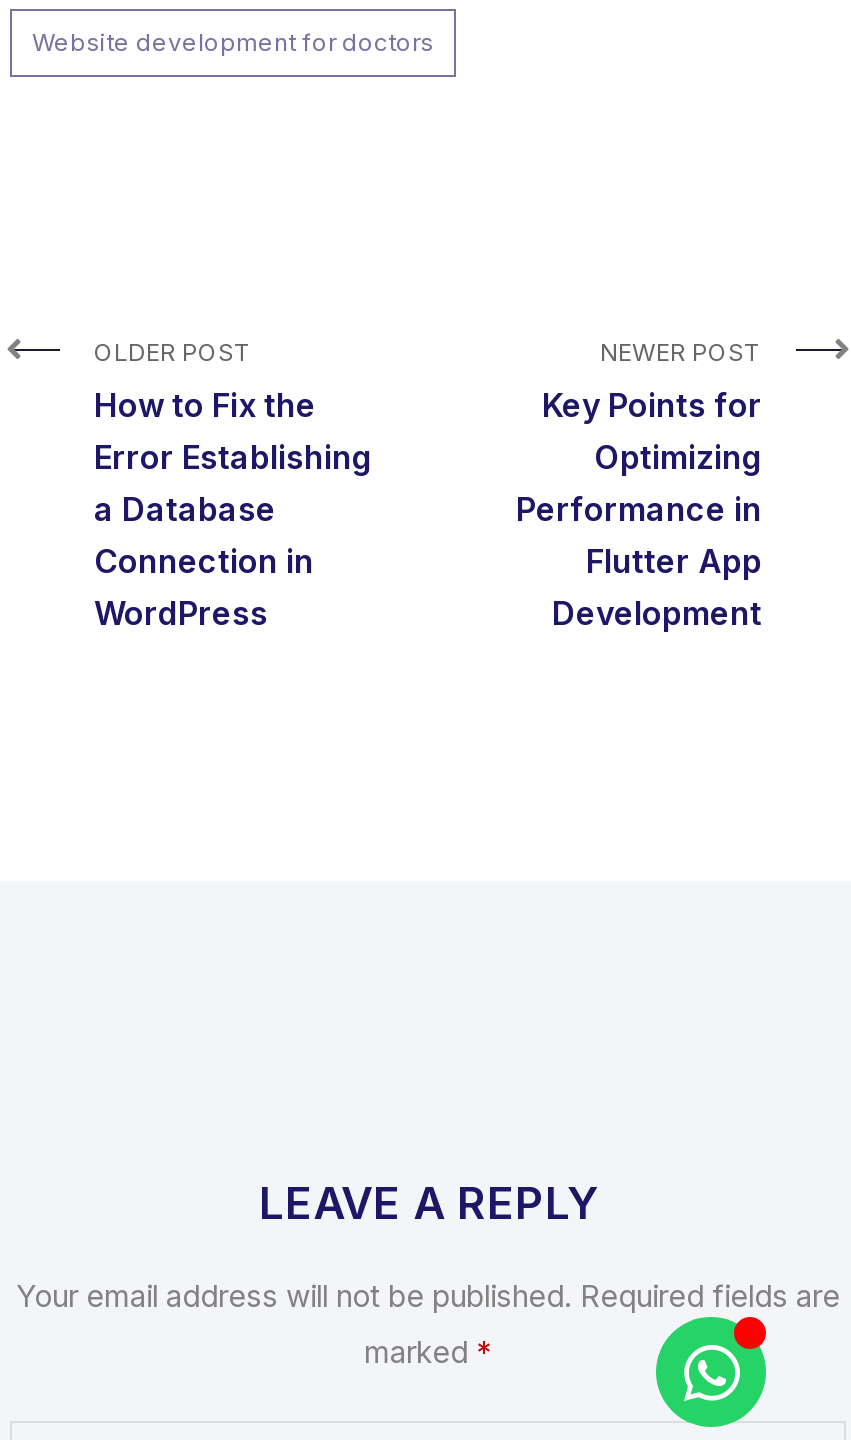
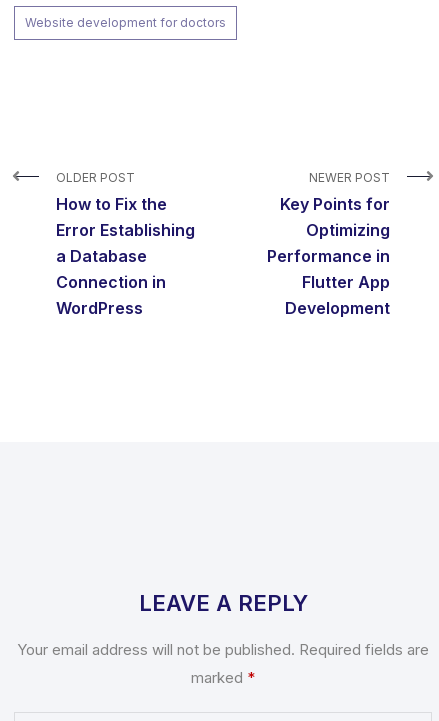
[654,1319,768,1429] [image] -> none

